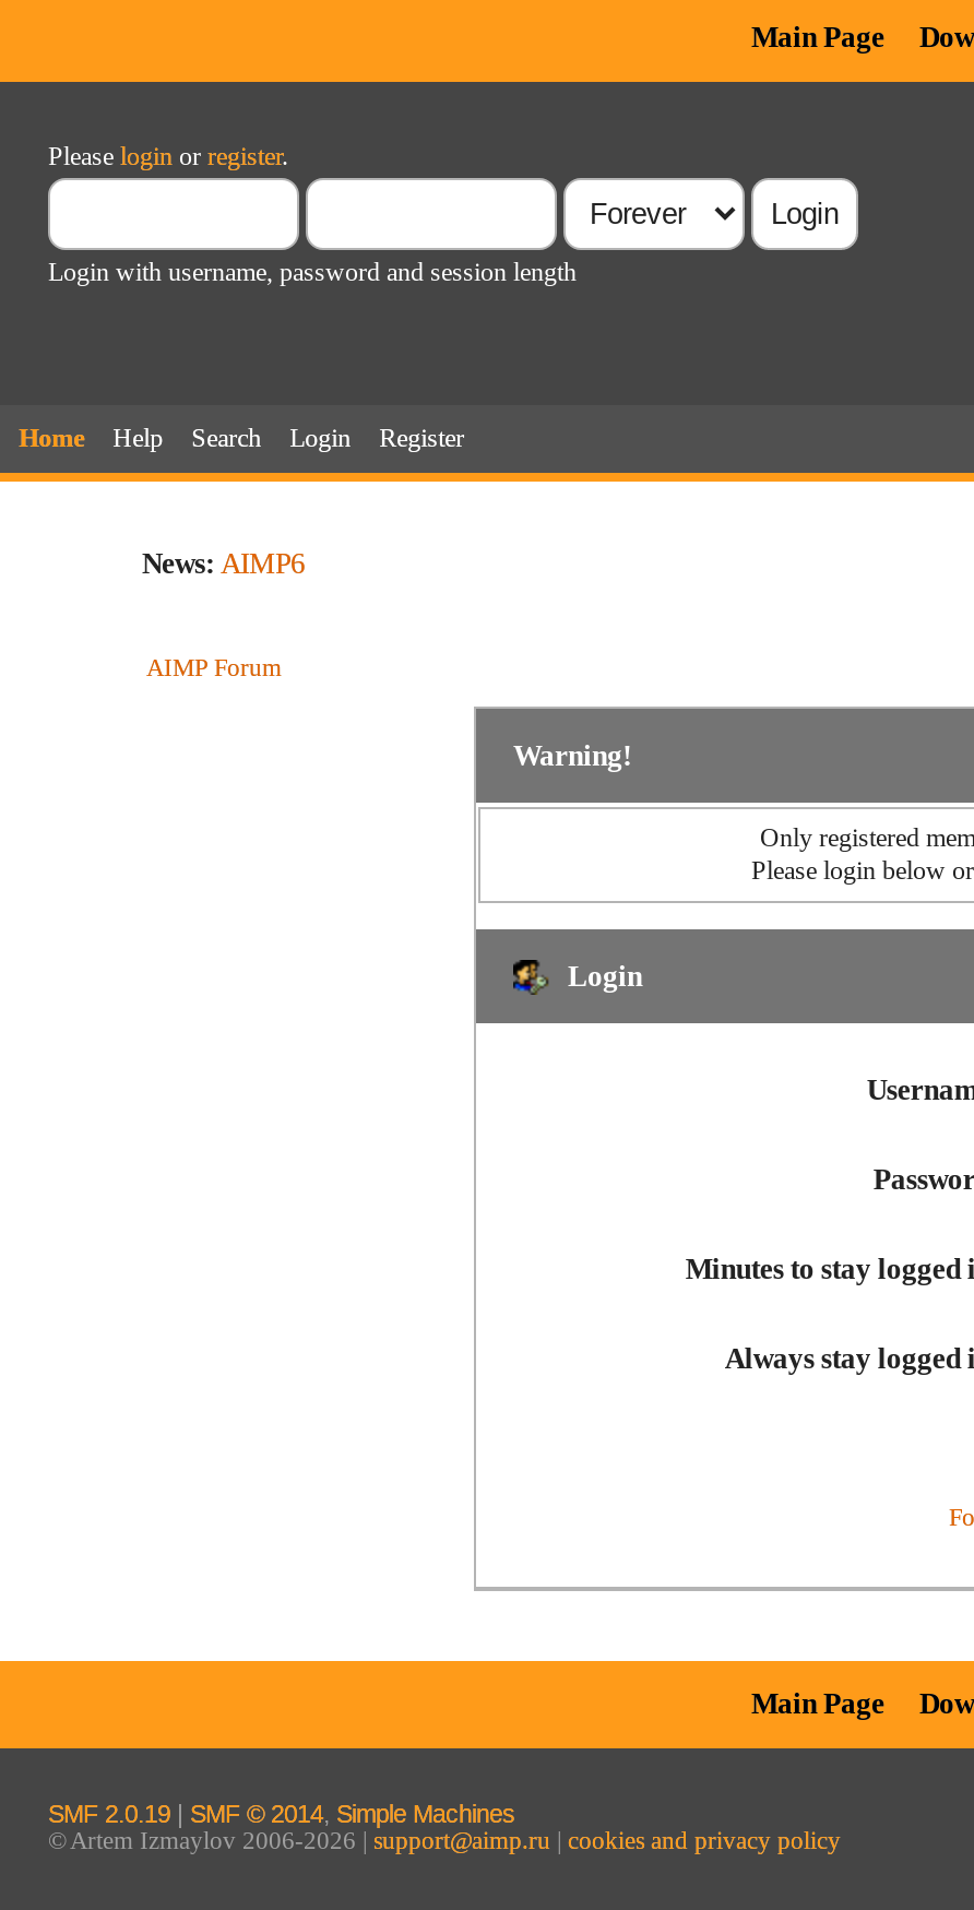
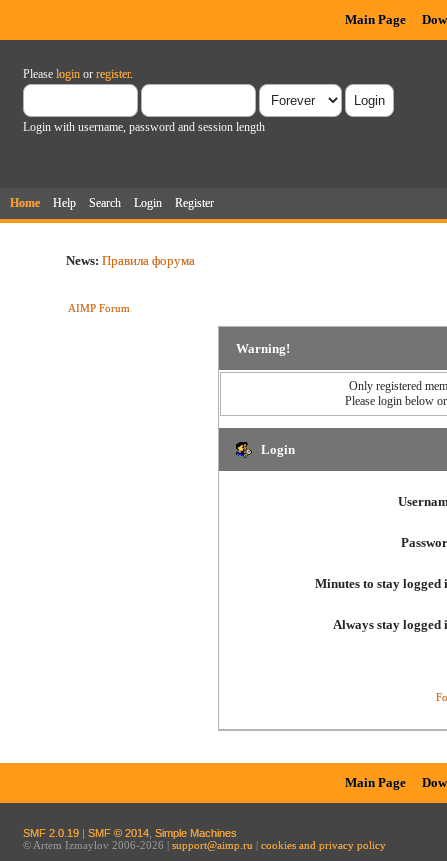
[142,547,306,580] News: AIMP6 -> [66,253,195,268] News: Правила форума

